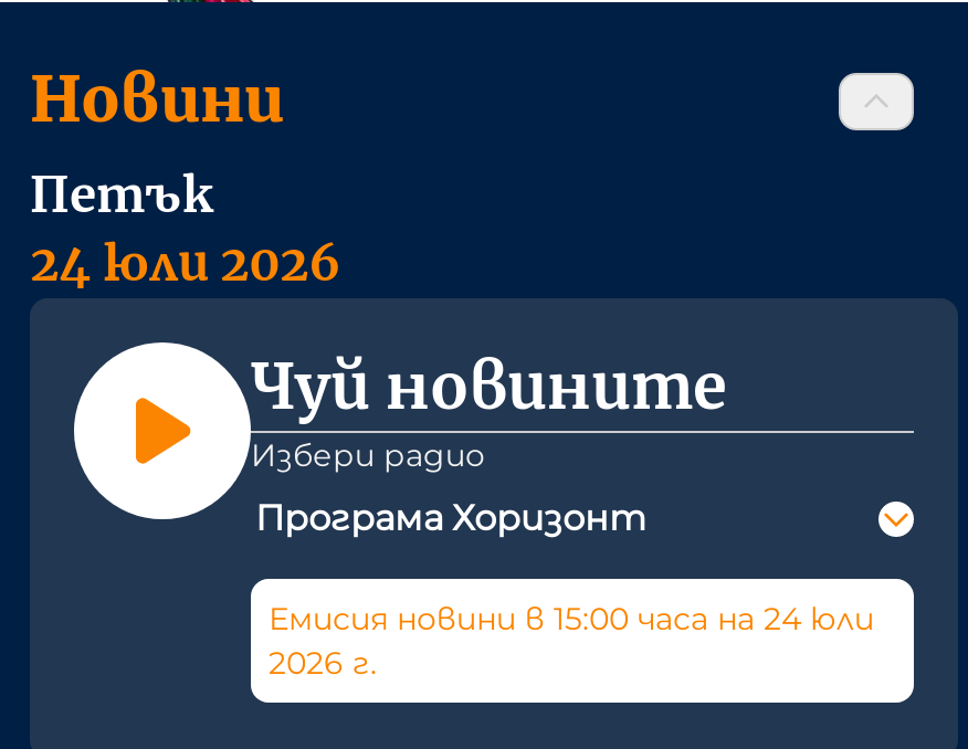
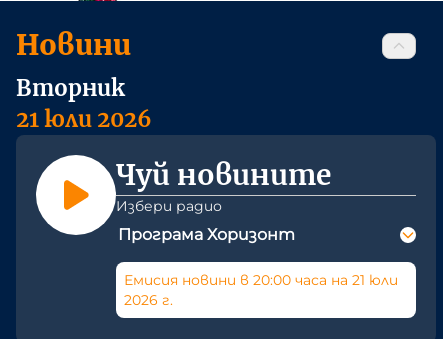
[30,164,341,294] Петък | 24 юли 2026 -> [16,74,152,133] Вторник | 21 юли 2026
[269,599,874,639] Емисия новини в 15:00 часа на 24 юли -> [124,271,398,289] Емисия новини в 20:00 часа на 21 юли

